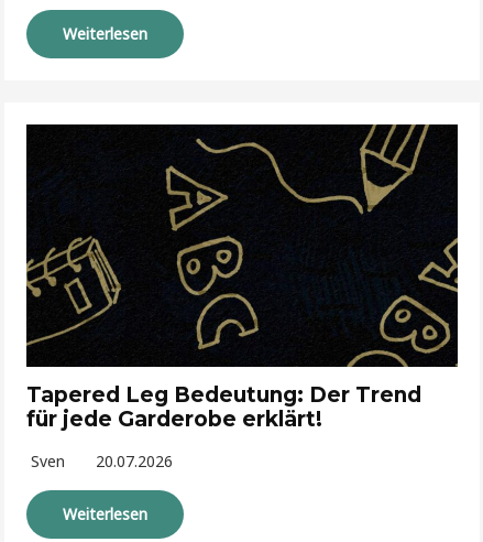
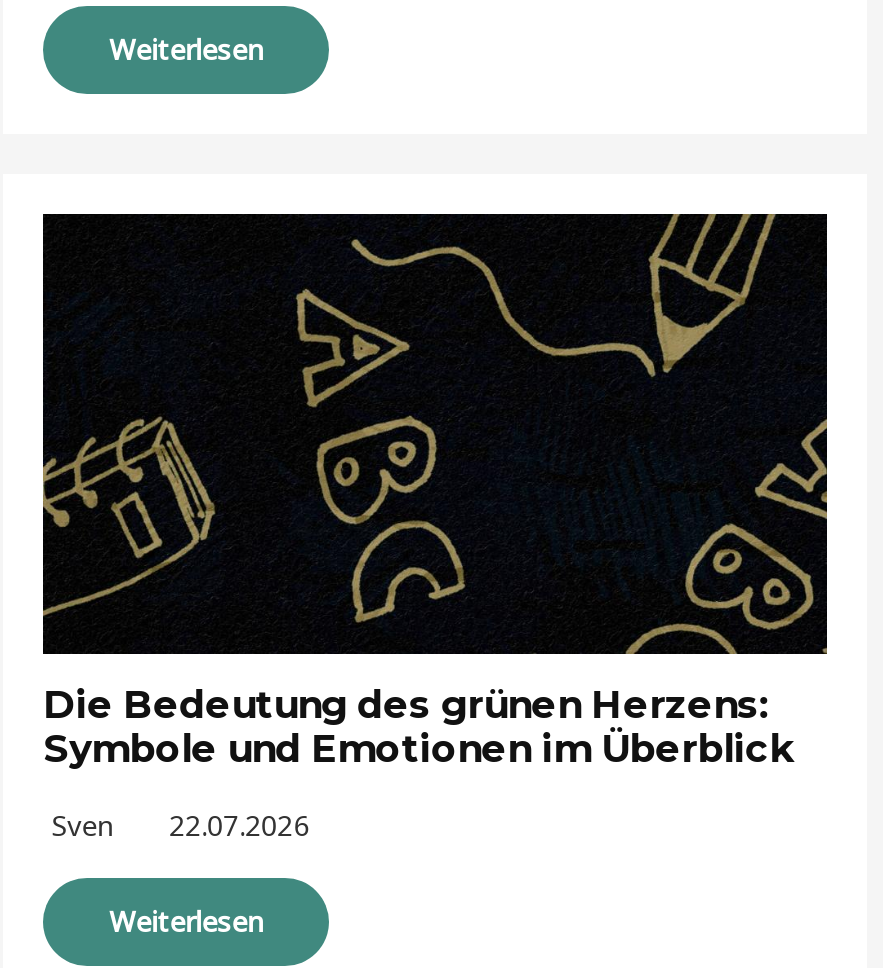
[27,383,421,432] Tapered Leg Bedeutung: Der Trend | für jede Garderobe erklärt! -> [43,683,793,773] Die Bedeutung des grünen Herzens: | Symbole und Emotionen im Überblick
[31,451,173,472] Sven 20.07.2026 -> [51,807,309,845] Sven 22.07.2026

